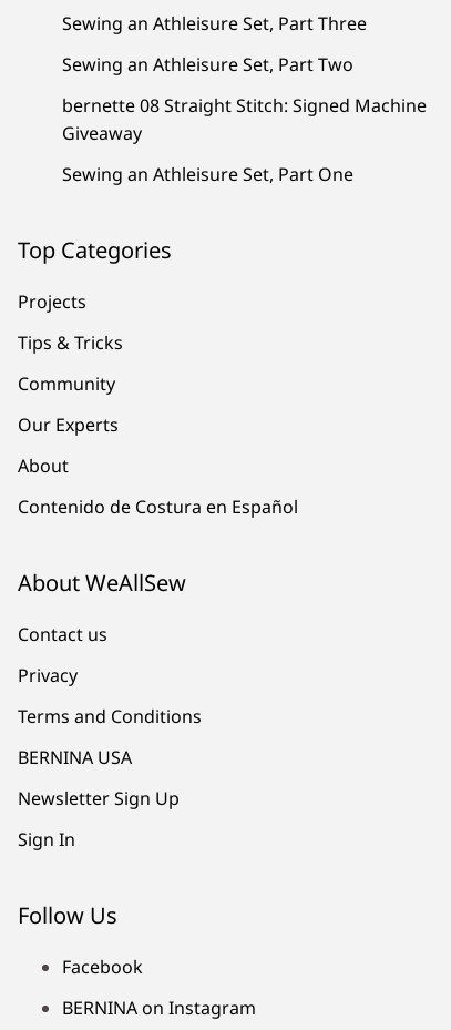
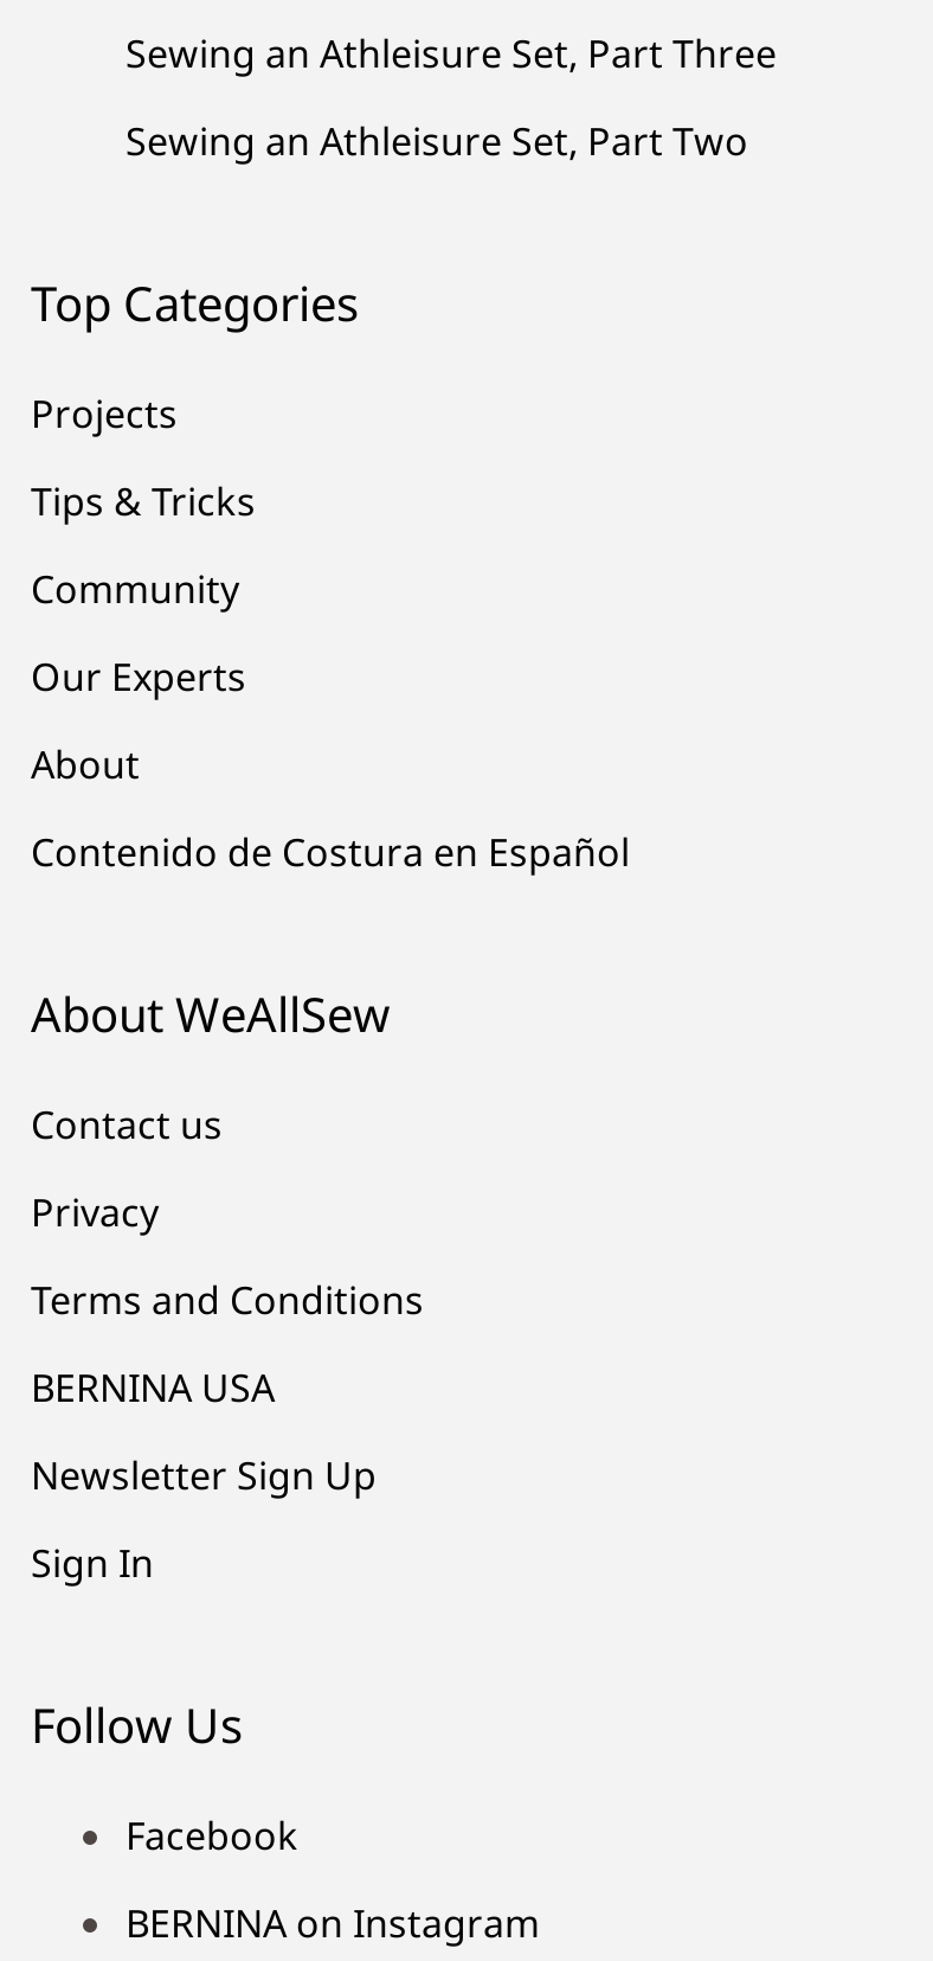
[62,93,427,186] bernette 08 Straight Stitch: Signed Machine | Giveaway | Sewing an Athleisure Set, Part One -> none

